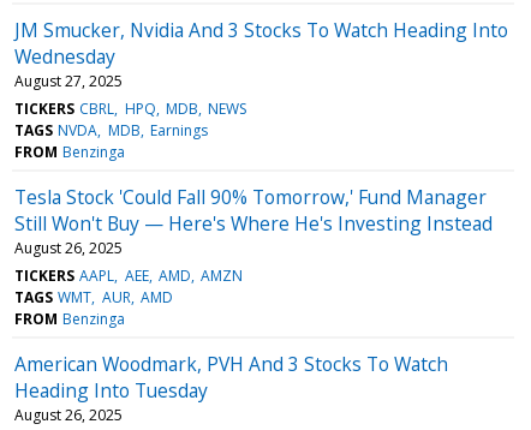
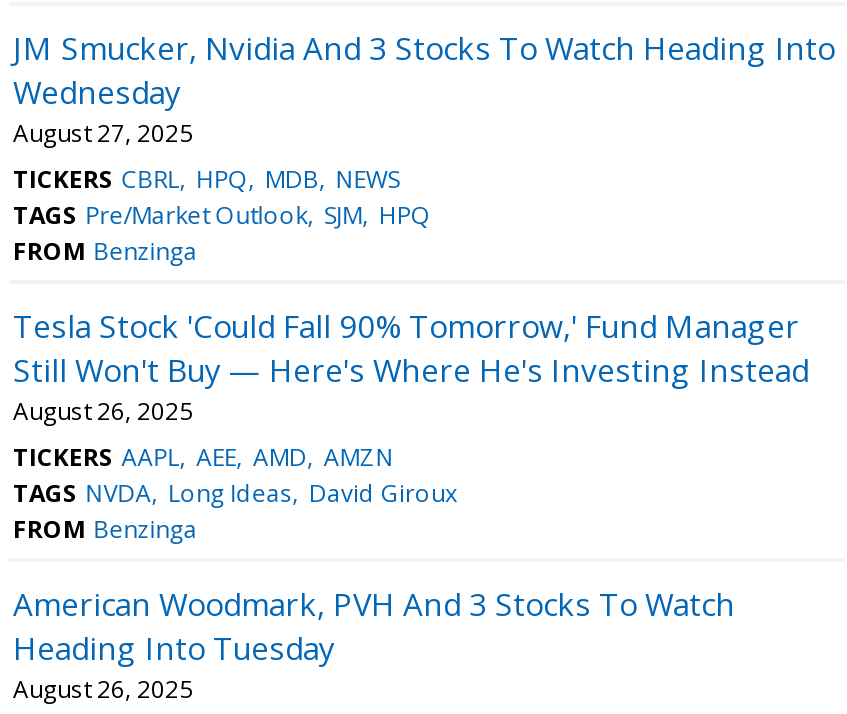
[14,120,208,140] TAGS NVDA MDB Earnings -> [13,198,431,232] TAGS Pre/Market Outlook SJM HPQ
[14,287,173,307] TAGS WMT AUR AMD -> [13,476,457,510] TAGS NVDA Long Ideas David Giroux

